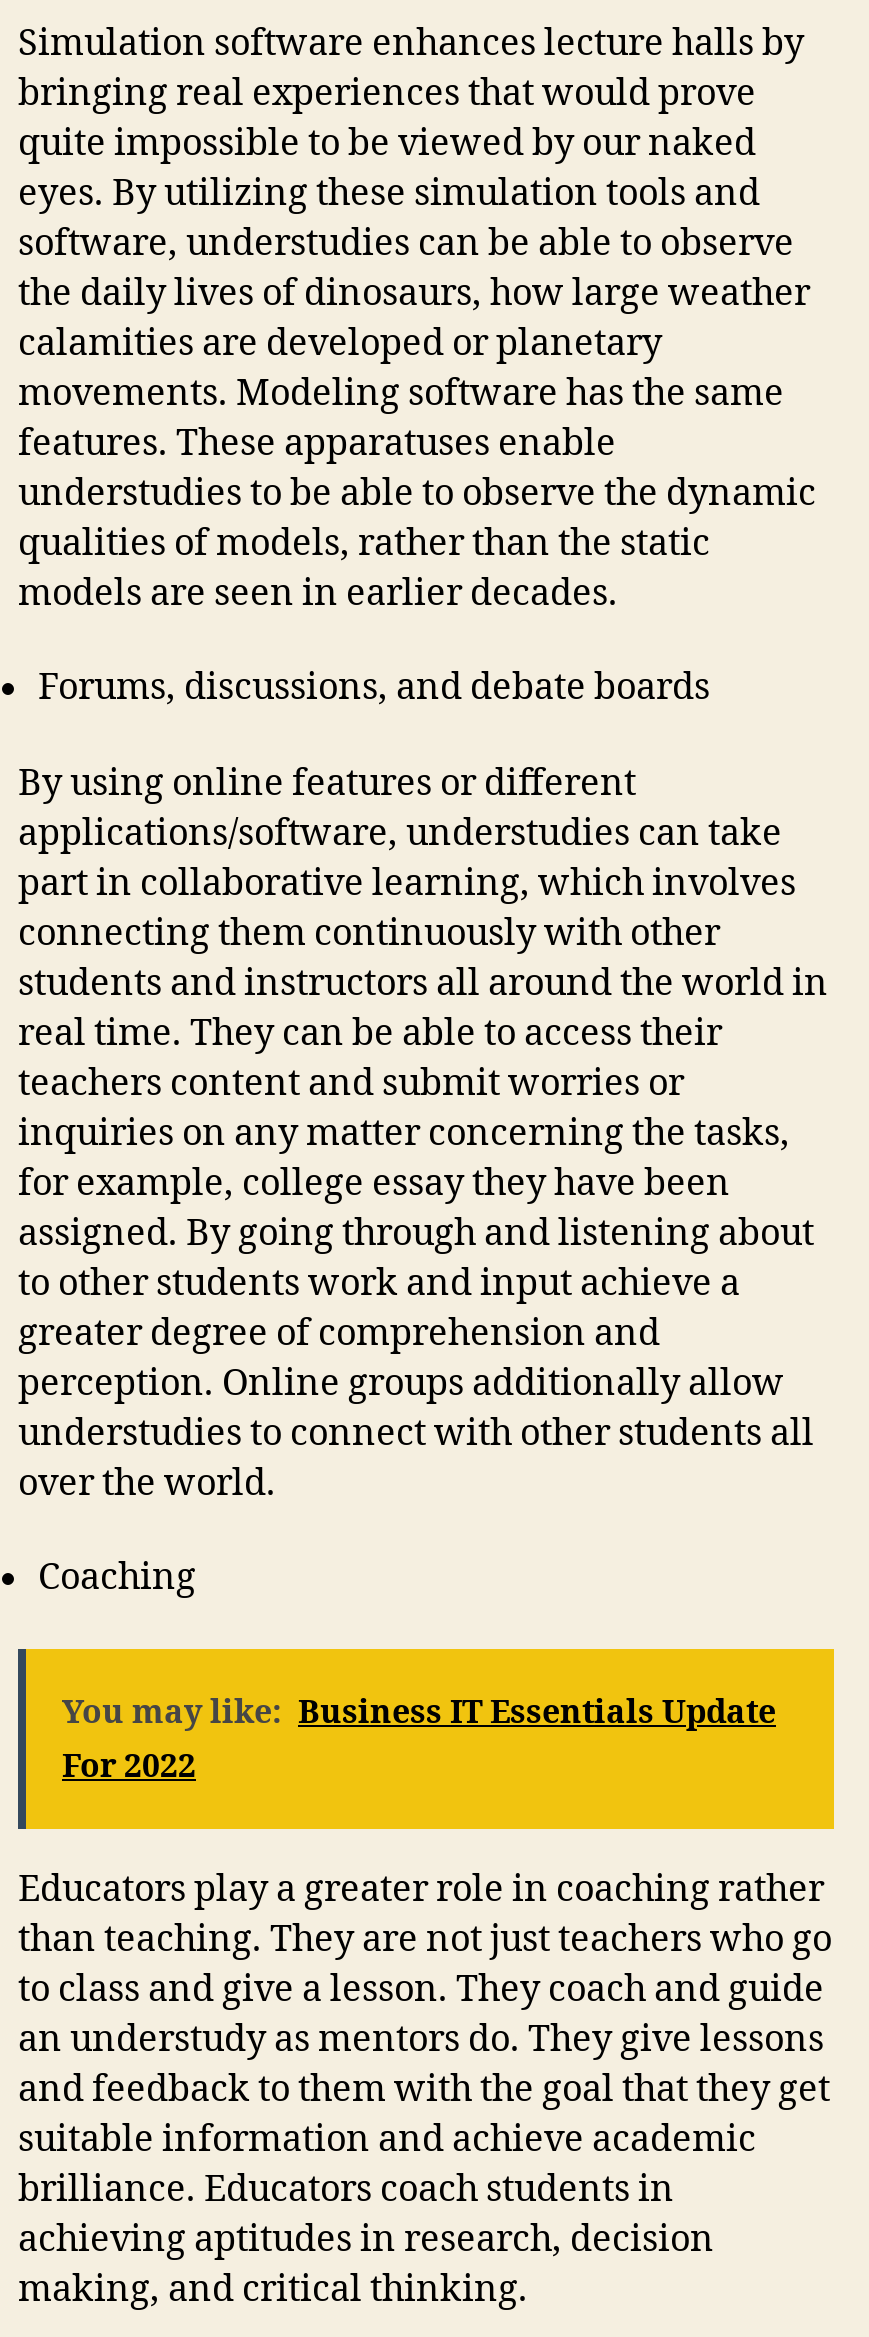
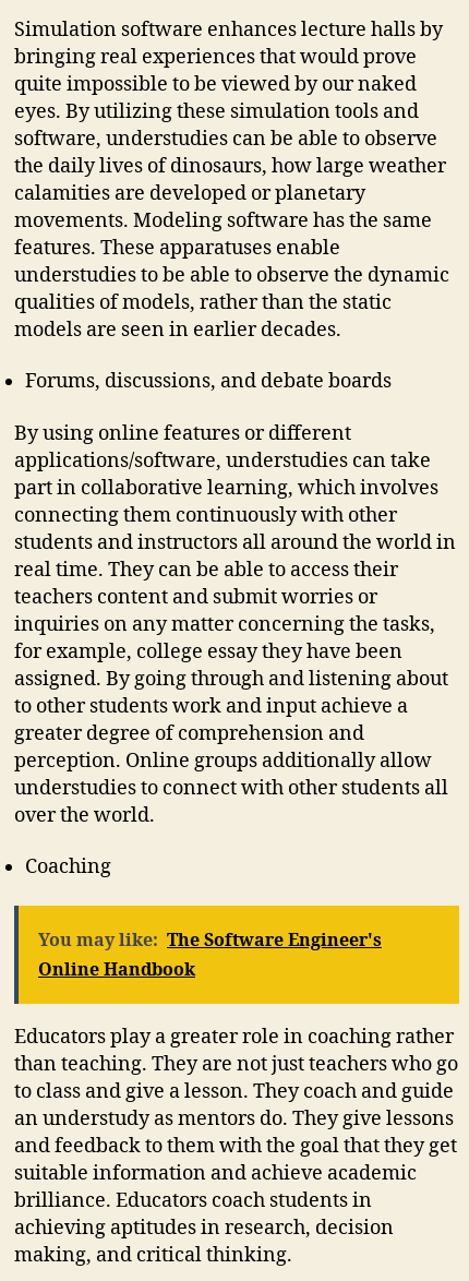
[62,1692,776,1786] You may like: Business IT Essentials Update | For 2022 -> [38,929,382,980] You may like: The Software Engineer's | Online Handbook

